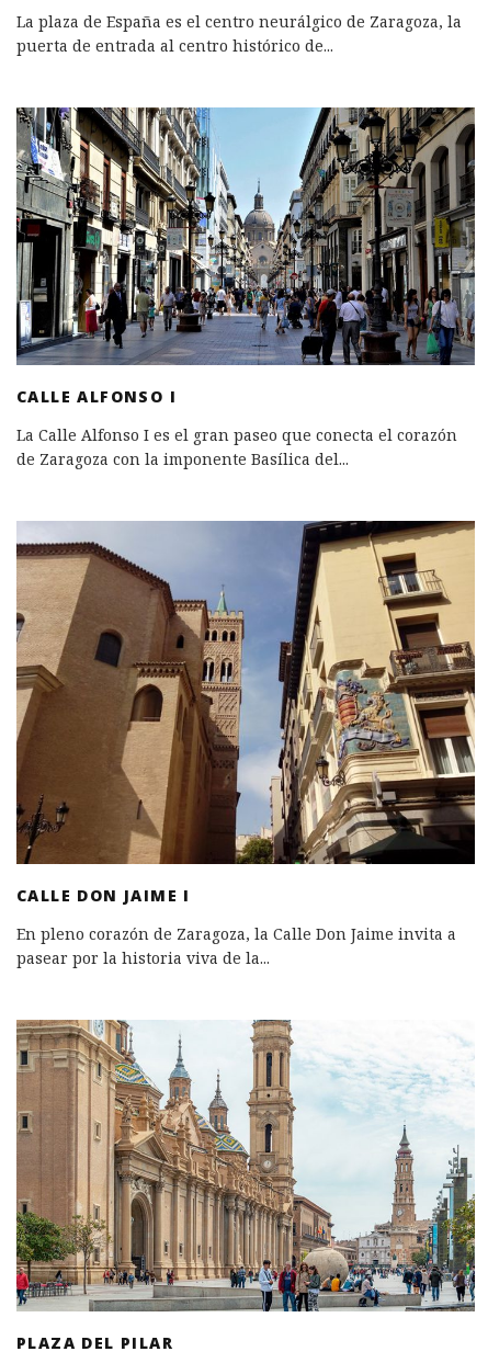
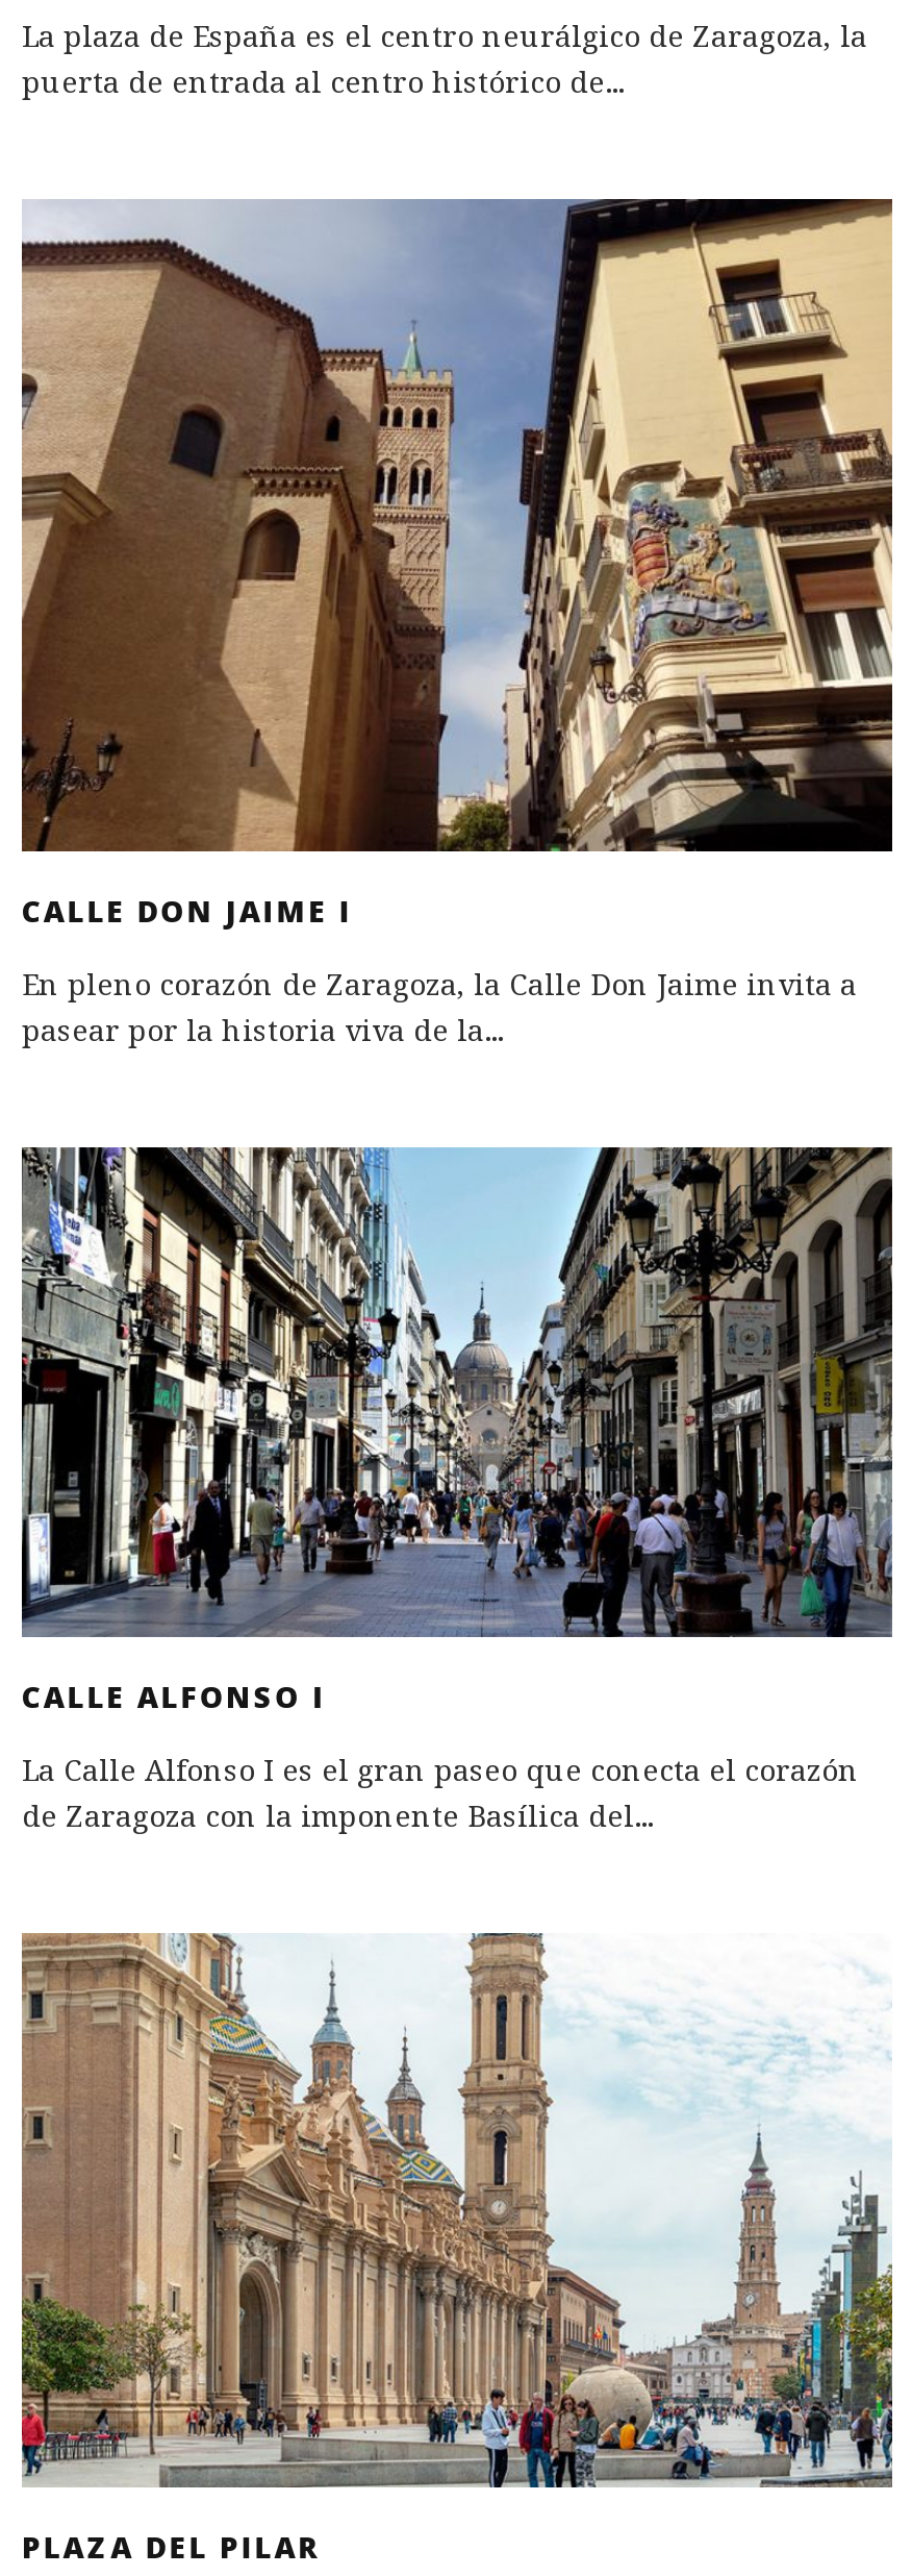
moved [14,105,477,469] -> [18,1143,896,1836]: [image] | CALLE ALFONSO I | La Calle Alfonso I es el gran paseo que conecta el corazón | de Zaragoza con la imponente Basílica del...
moved [15,520,476,969] -> [20,197,894,1050]: [image] | CALLE DON JAIME I | En pleno corazón de Zaragoza, la Calle Don Jaime invita a | pasear por la historia viva de la...

